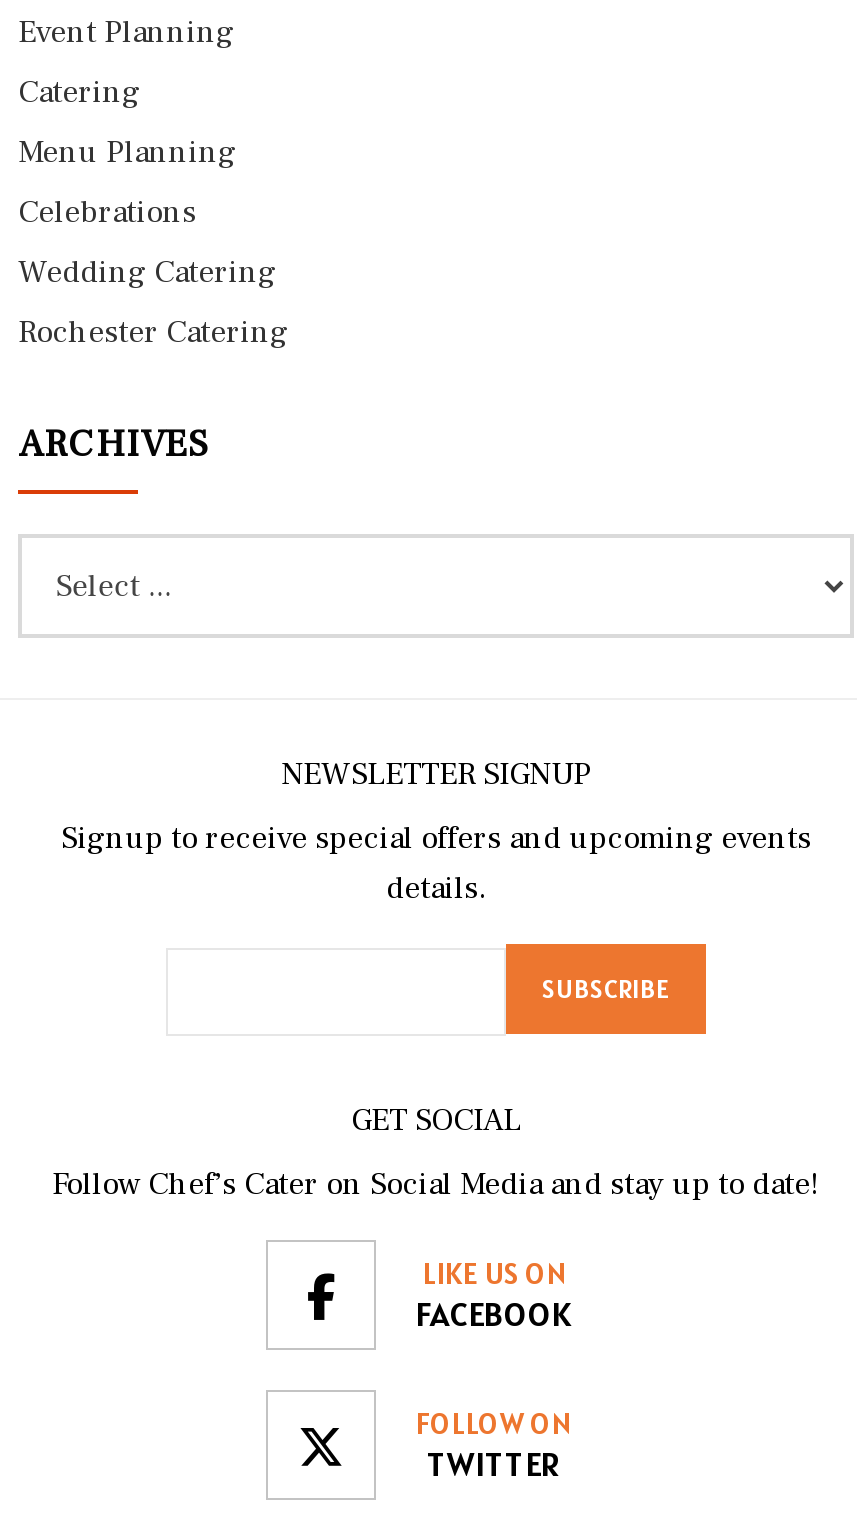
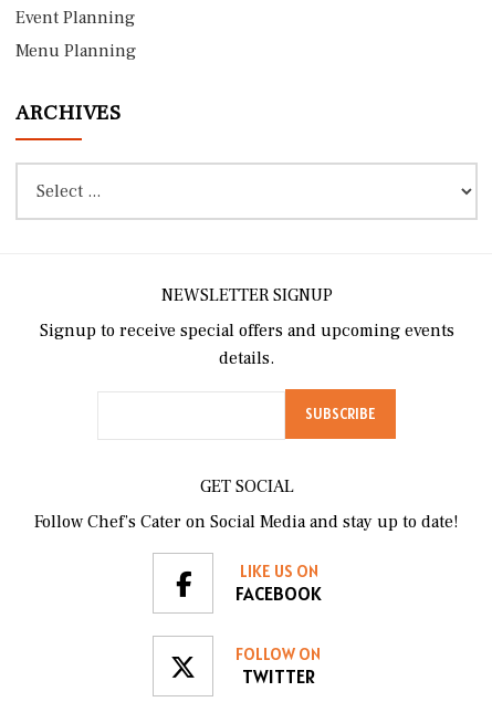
[18,72,140,112] Catering -> none
[18,192,288,352] Celebrations | Wedding Catering | Rochester Catering -> none

